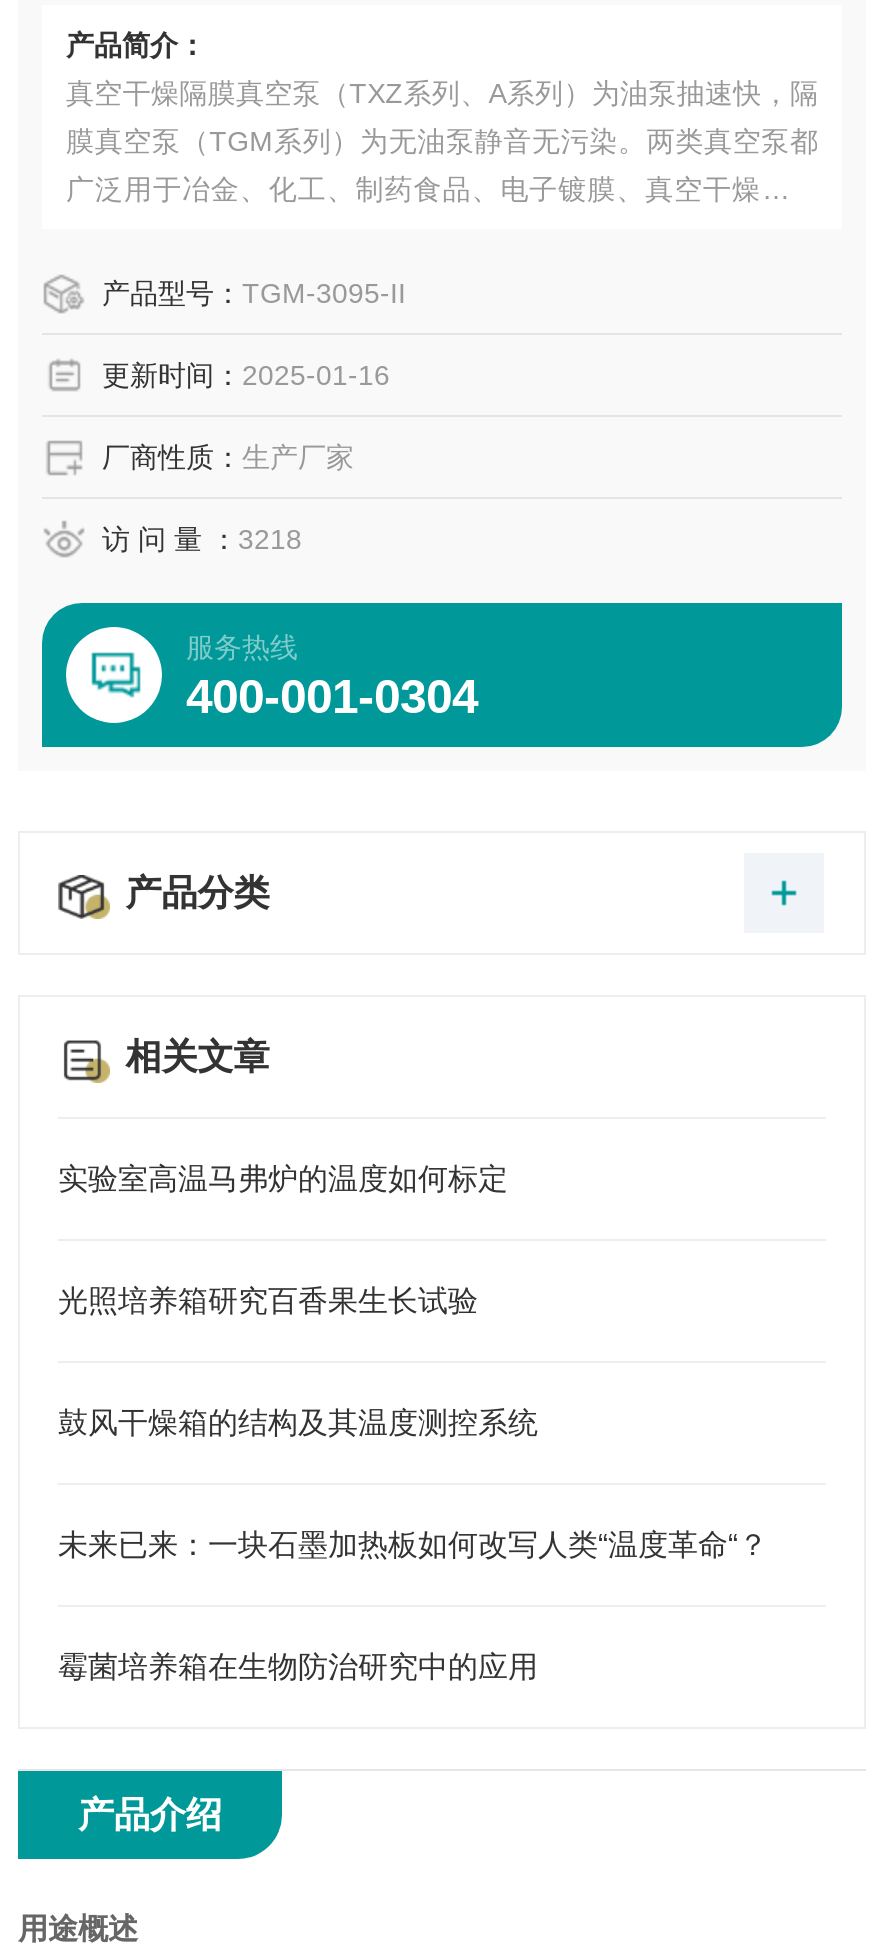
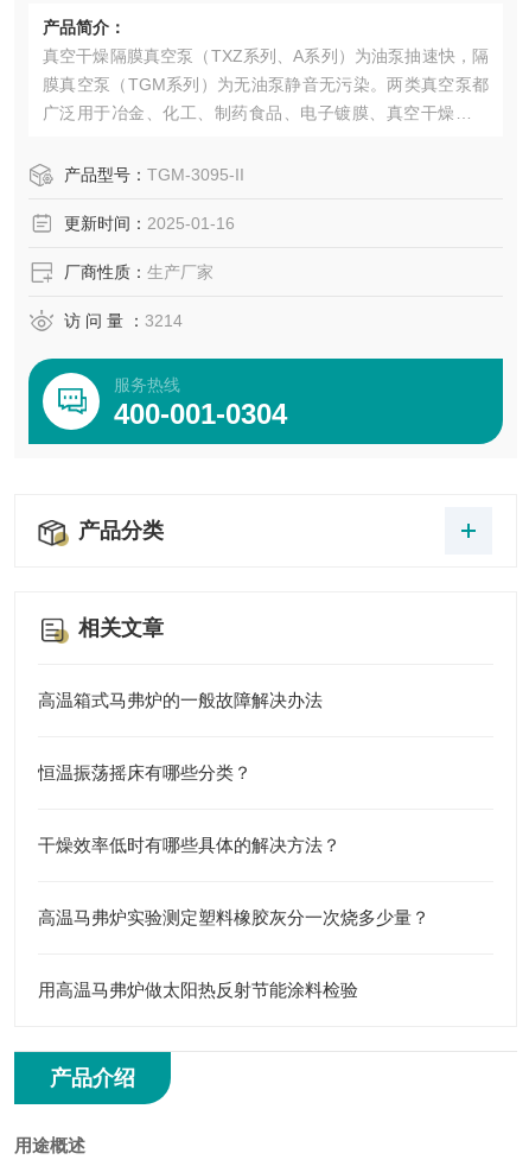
[102,523,302,555] 访 问 量 ：3218 -> [64,311,183,330] 访 问 量 ：3214
[58,1161,508,1195] 实验室高温马弗炉的温度如何标定 -> [38,690,323,710] 高温箱式马弗炉的一般故障解决办法
[58,1283,478,1317] 光照培养箱研究百香果生长试验 -> [38,762,251,782] 恒温振荡摇床有哪些分类？
[58,1405,538,1439] 鼓风干燥箱的结构及其温度测控系统 -> [38,835,340,855] 干燥效率低时有哪些具体的解决方法？
[58,1527,768,1561] 未来已来：一块石墨加热板如何改写人类“温度革命“？ -> [38,907,429,927] 高温马弗炉实验测定塑料橡胶灰分一次烧多少量？
[58,1649,538,1683] 霉菌培养箱在生物防治研究中的应用 -> [38,980,358,1000] 用高温马弗炉做太阳热反射节能涂料检验

